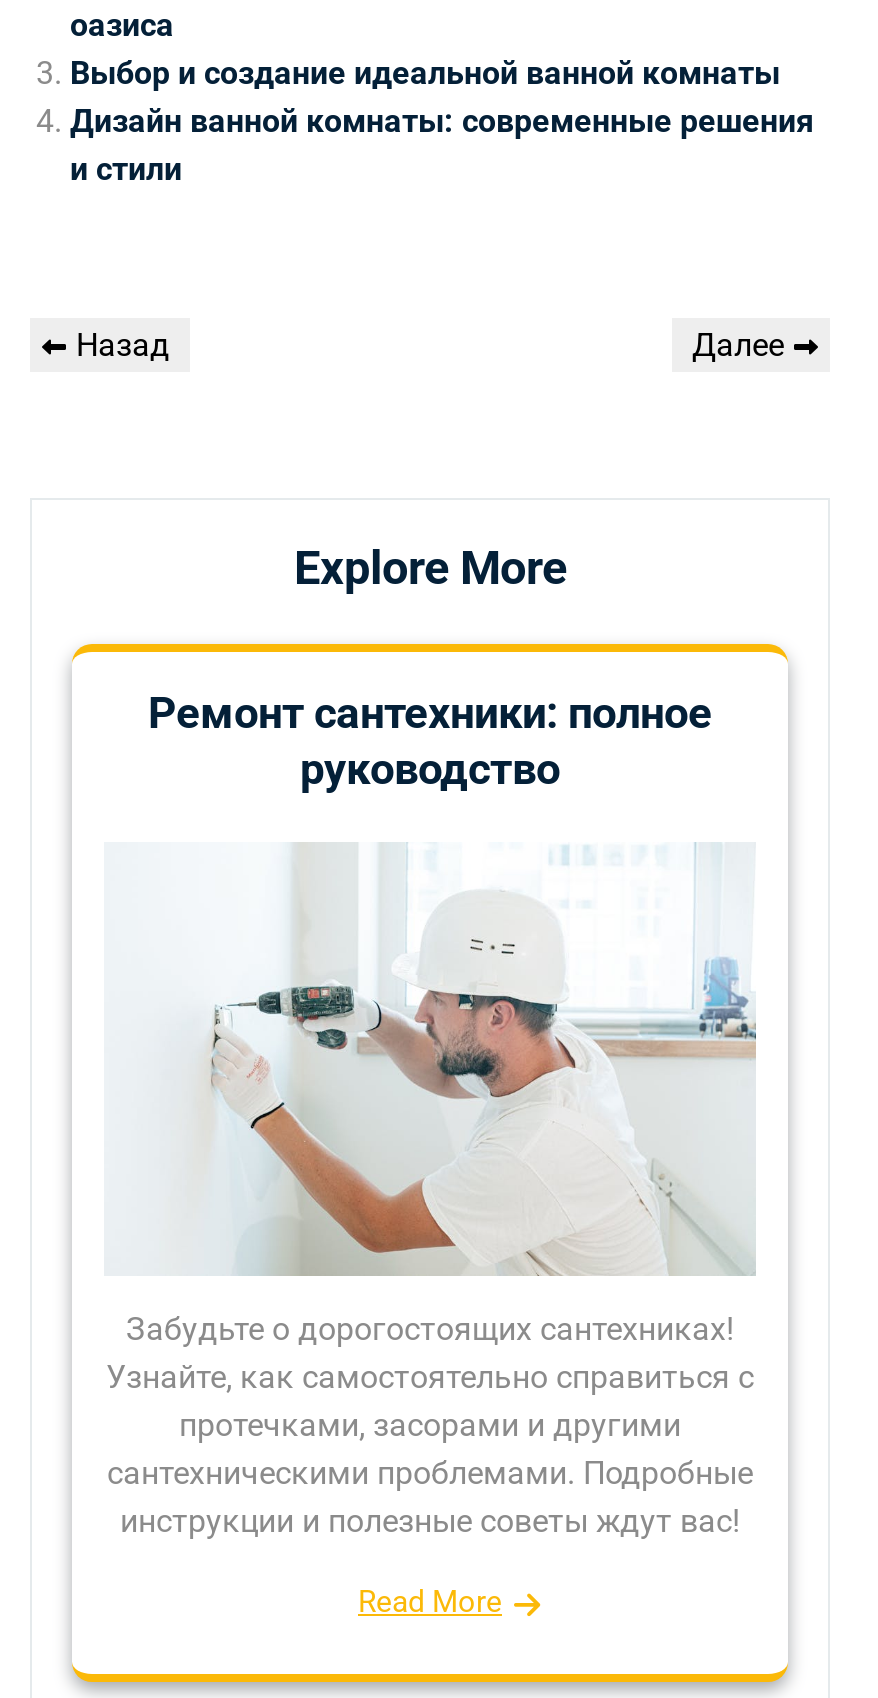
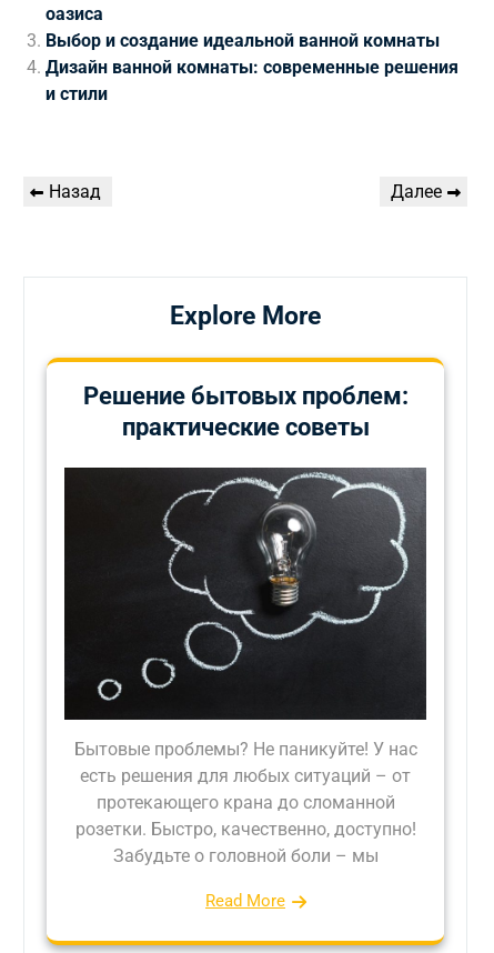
[148,688,712,794] Ремонт сантехники: полное | руководство -> [83,382,408,441] Решение бытовых проблем: | практические советы
[104,842,758,1541] [image] | Забудьте о дорогостоящих сантехниках! | Узнайте, как самостоятельно справиться с | протечками, засорами и другими | сантехническими проблемами. Подробные | инструкции и полезные советы ждут вас! -> [63,467,427,866] [image] | Бытовые проблемы? Не паникуйте! У нас | есть решения для любых ситуаций – от | протекающего крана до сломанной | розетки. Быстро, качественно, доступно! | Забудьте о головной боли – мы

